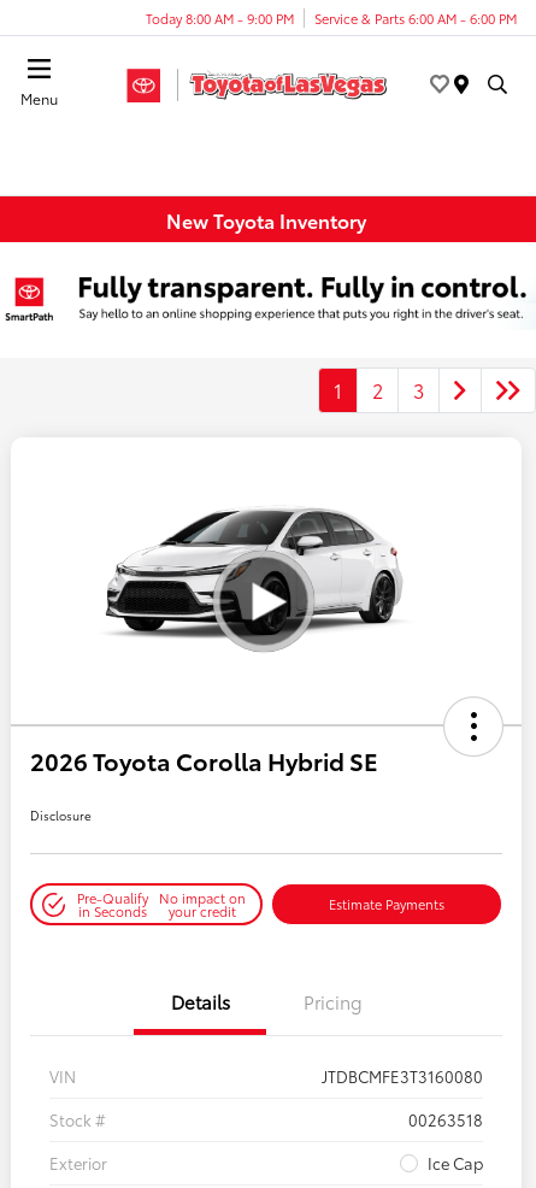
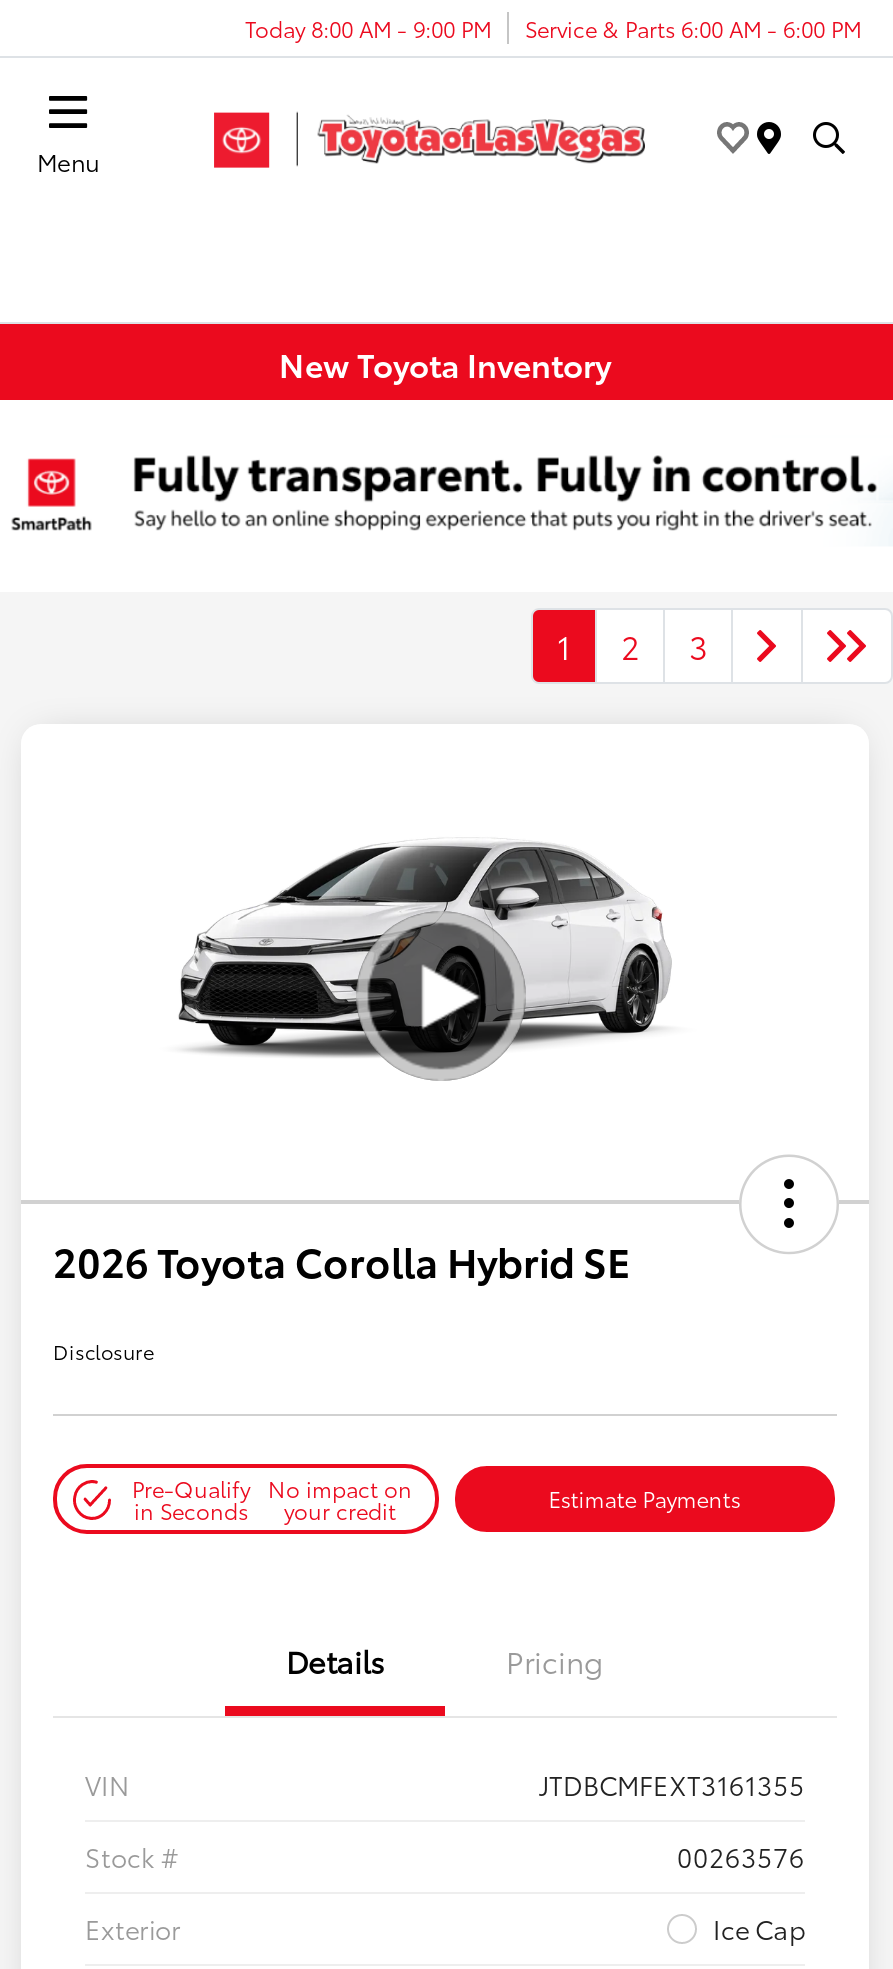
[322,1065,483,1087] JTDBCMFE3T3160080 -> [539,1766,805,1802] JTDBCMFEXT3161355
[408,1109,483,1130] 00263518 -> [677,1838,805,1874] 00263576

